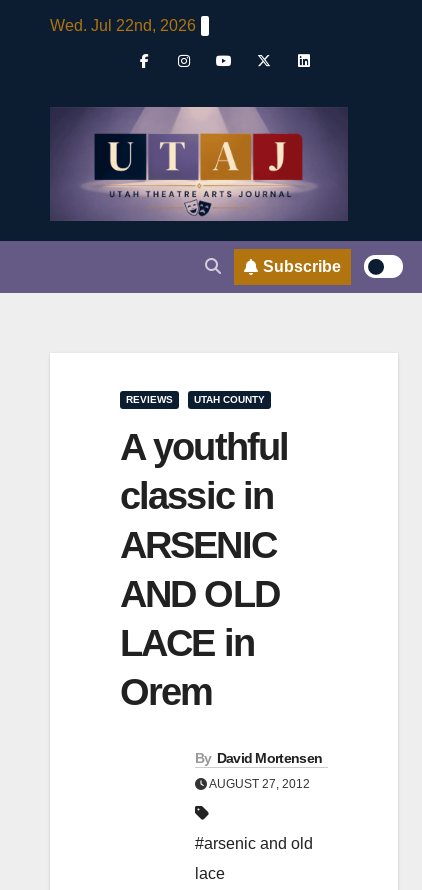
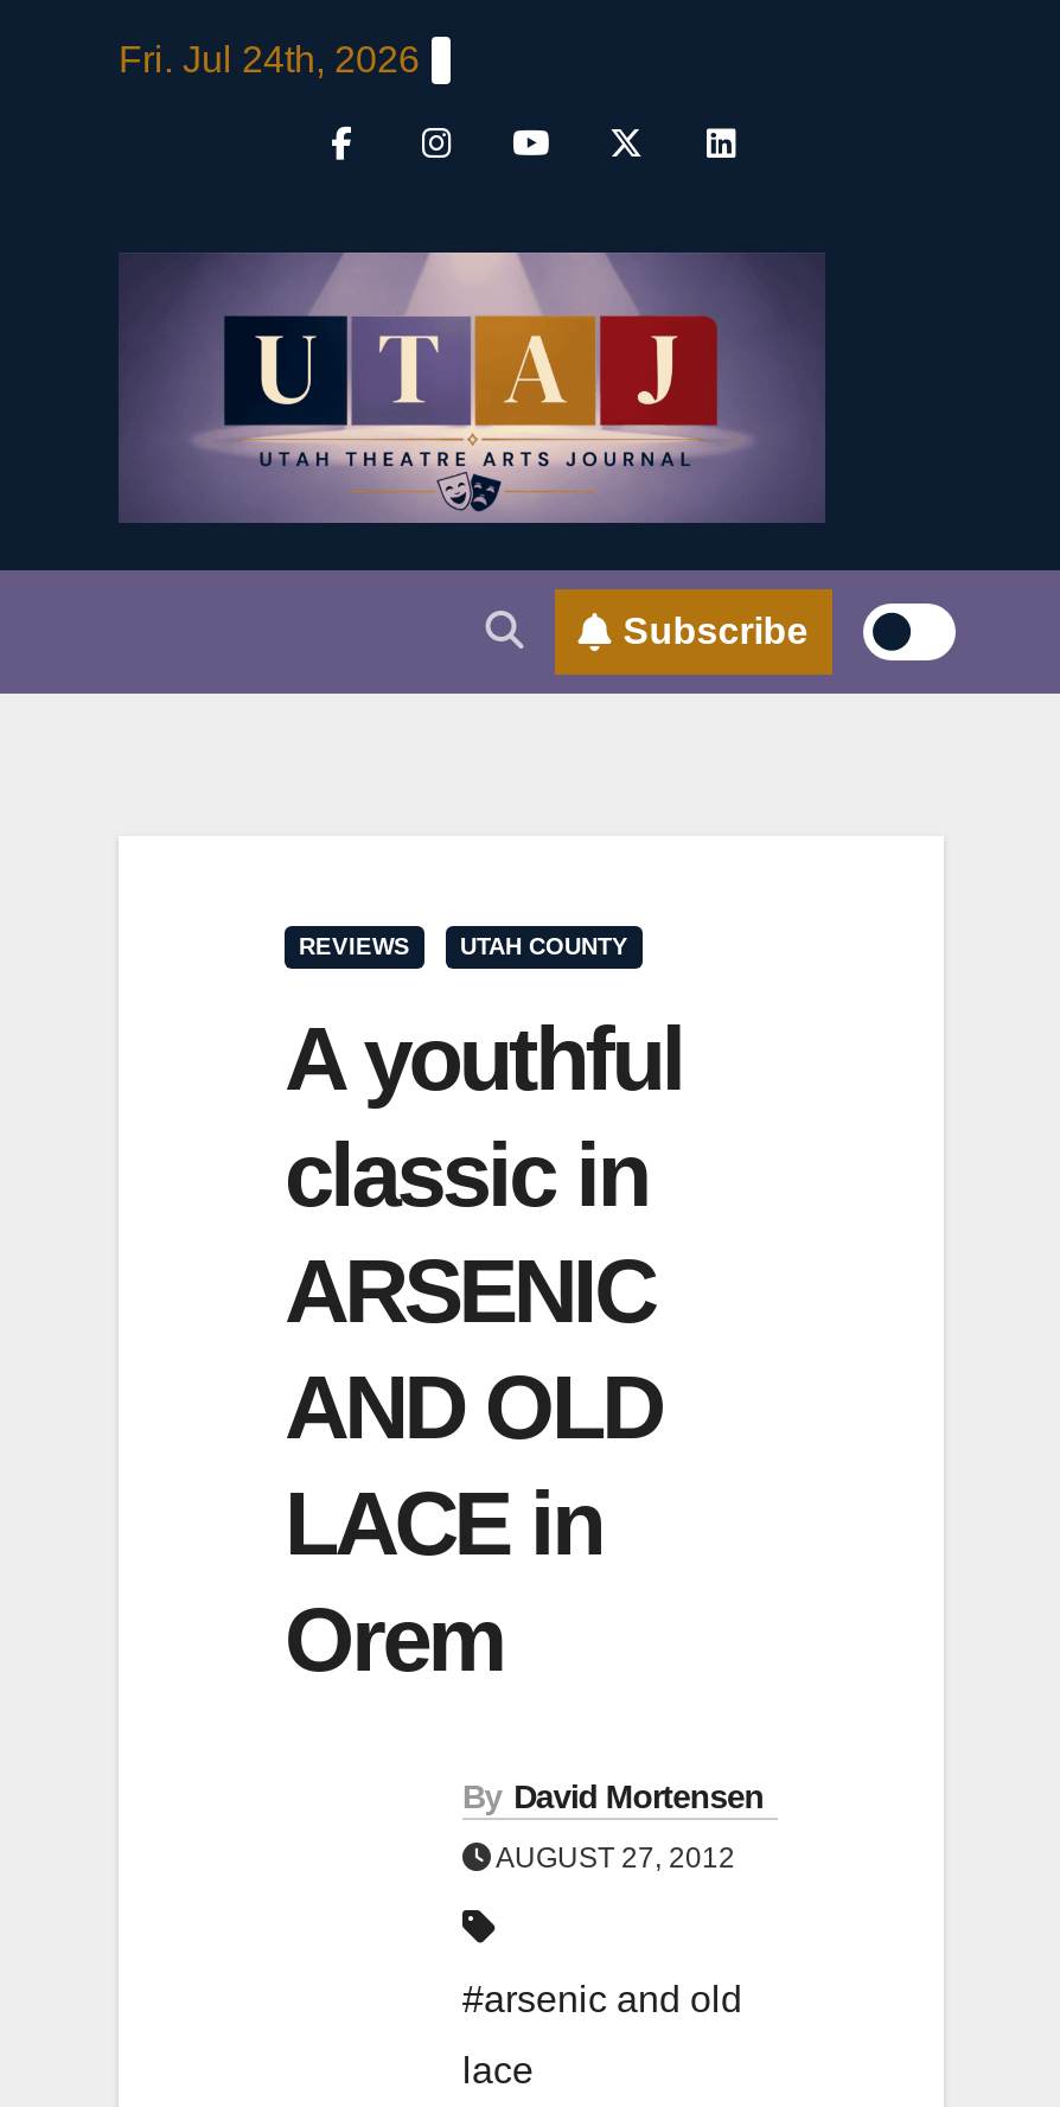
[50,17,196,34] Wed. Jul 22nd, 2026 -> [119,39,420,79] Fri. Jul 24th, 2026

